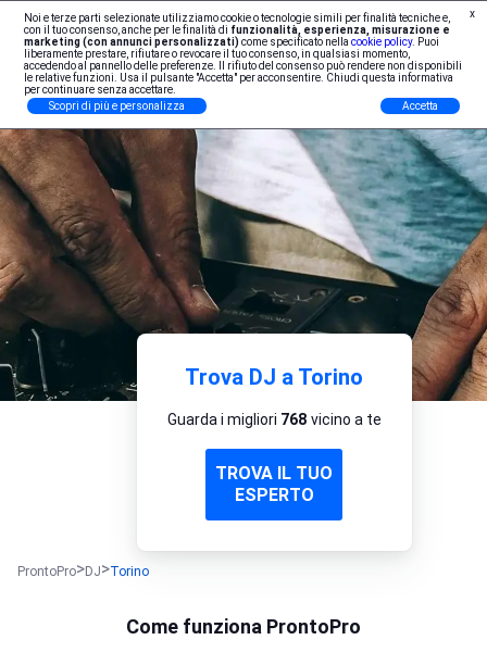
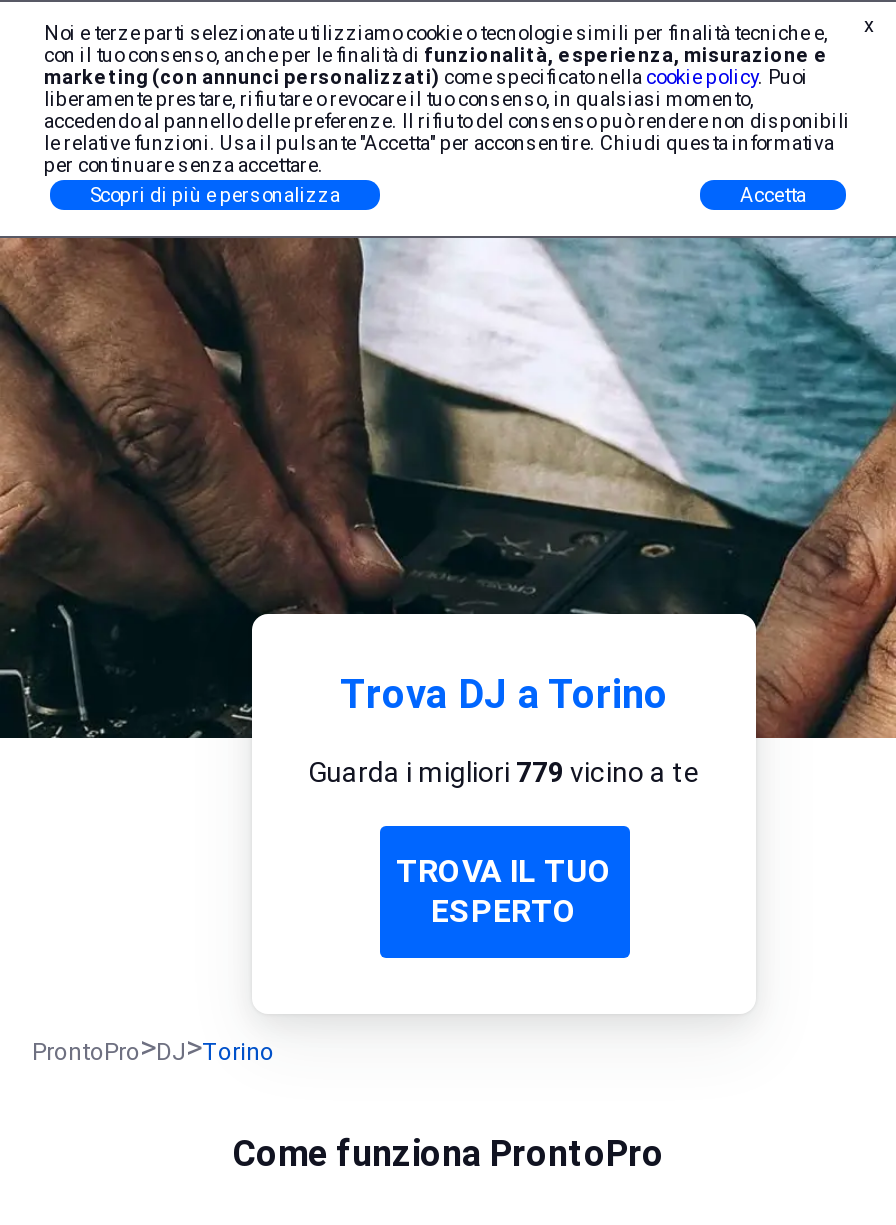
[167,411,381,428] Guarda i migliori 768 vicino a te -> [308,756,700,788] Guarda i migliori 779 vicino a te

